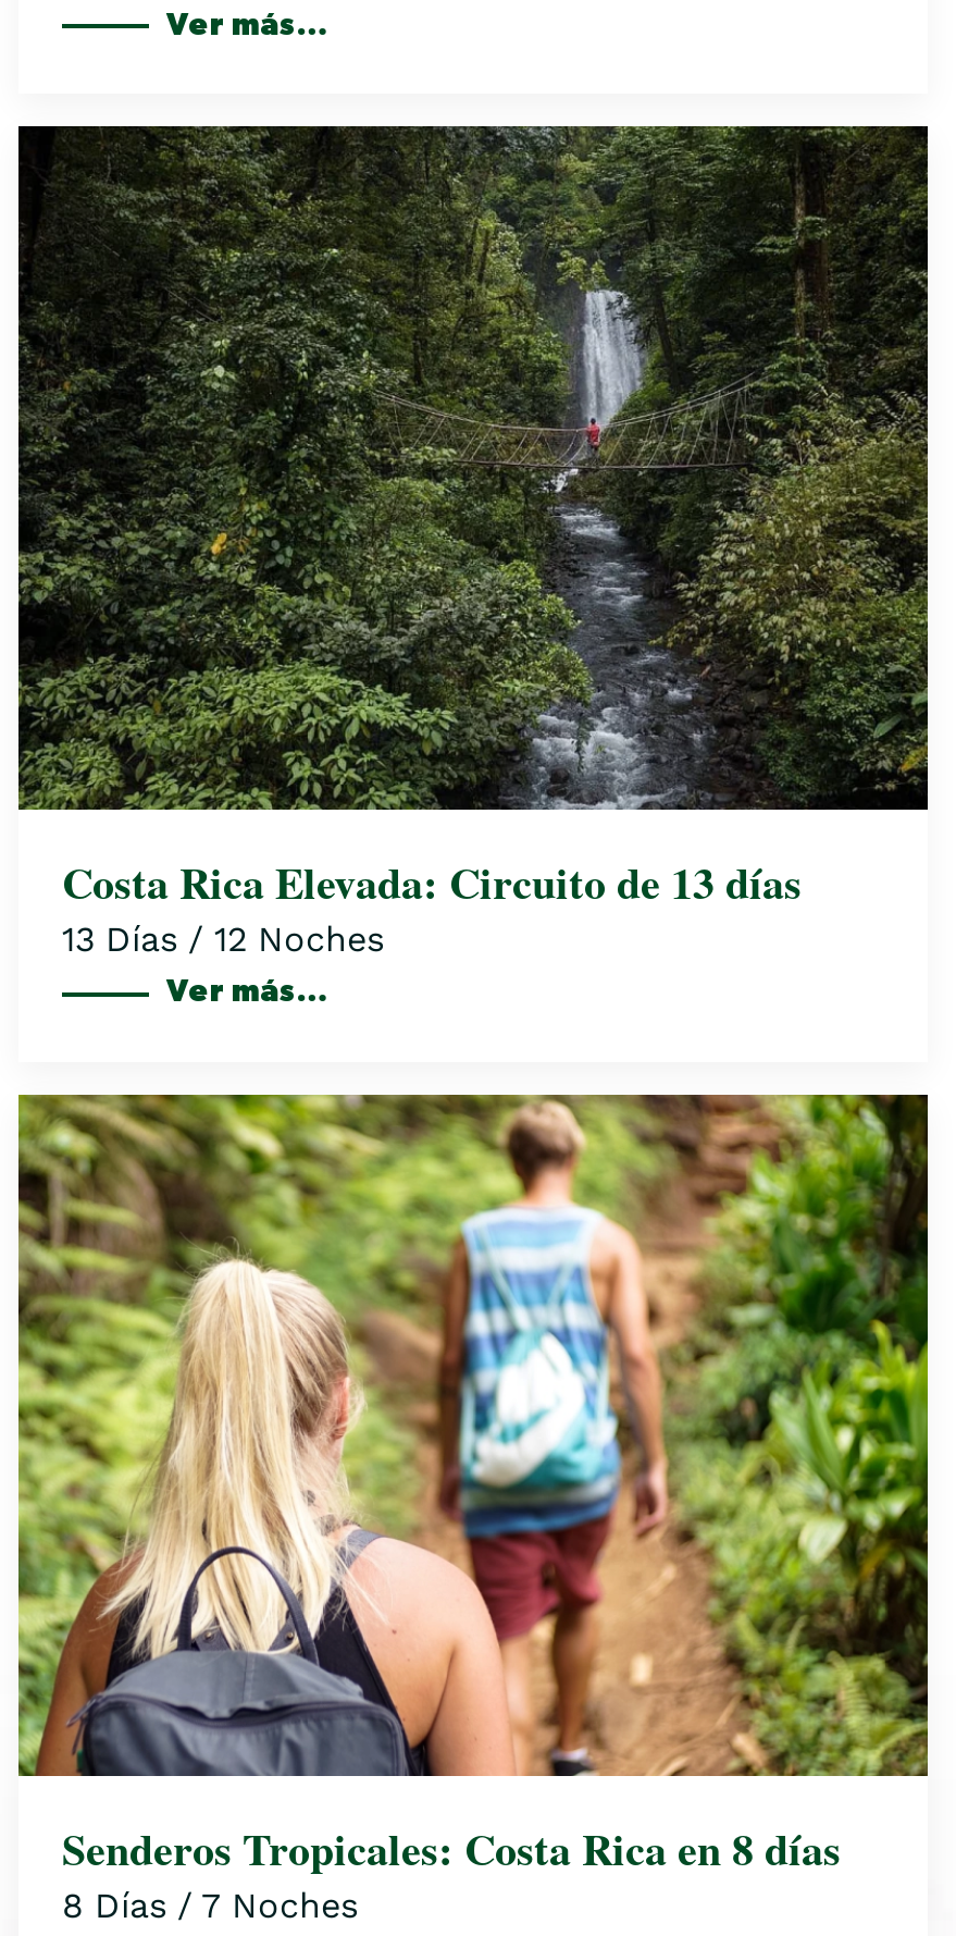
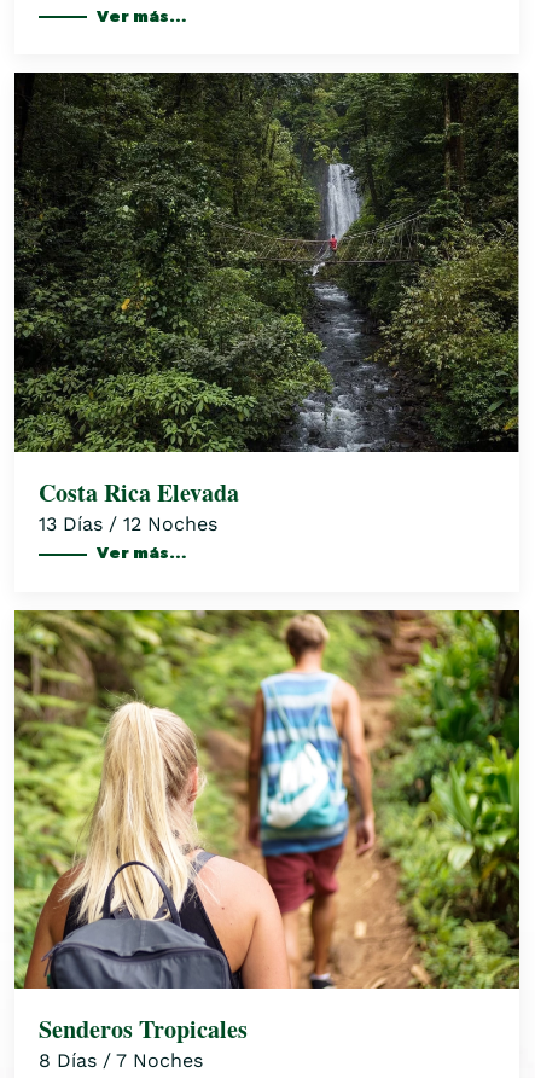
[62,850,802,913] Costa Rica Elevada: Circuito de 13 días -> [39,474,239,509] Costa Rica Elevada
[62,1817,841,1880] Senderos Tropicales: Costa Rica en 8 días -> [39,1012,248,1047] Senderos Tropicales

